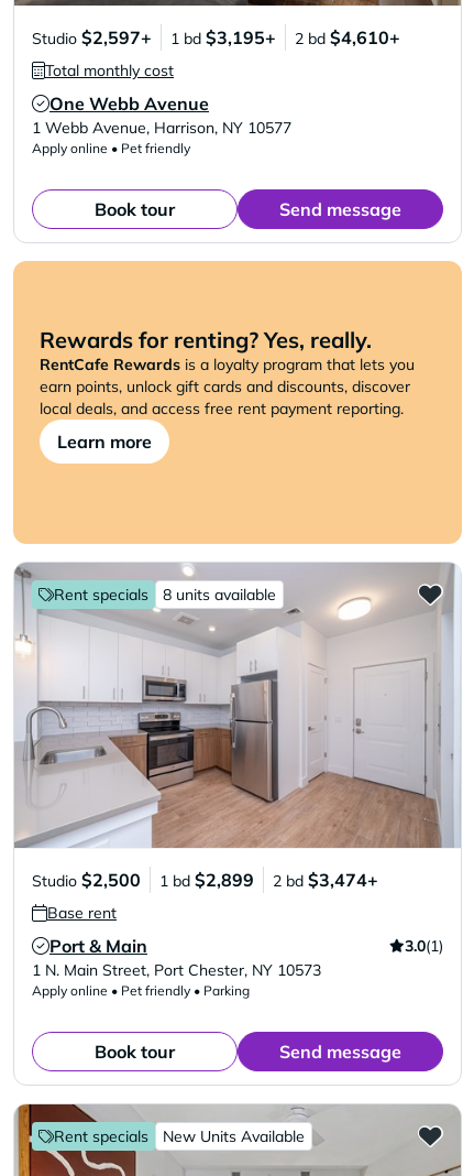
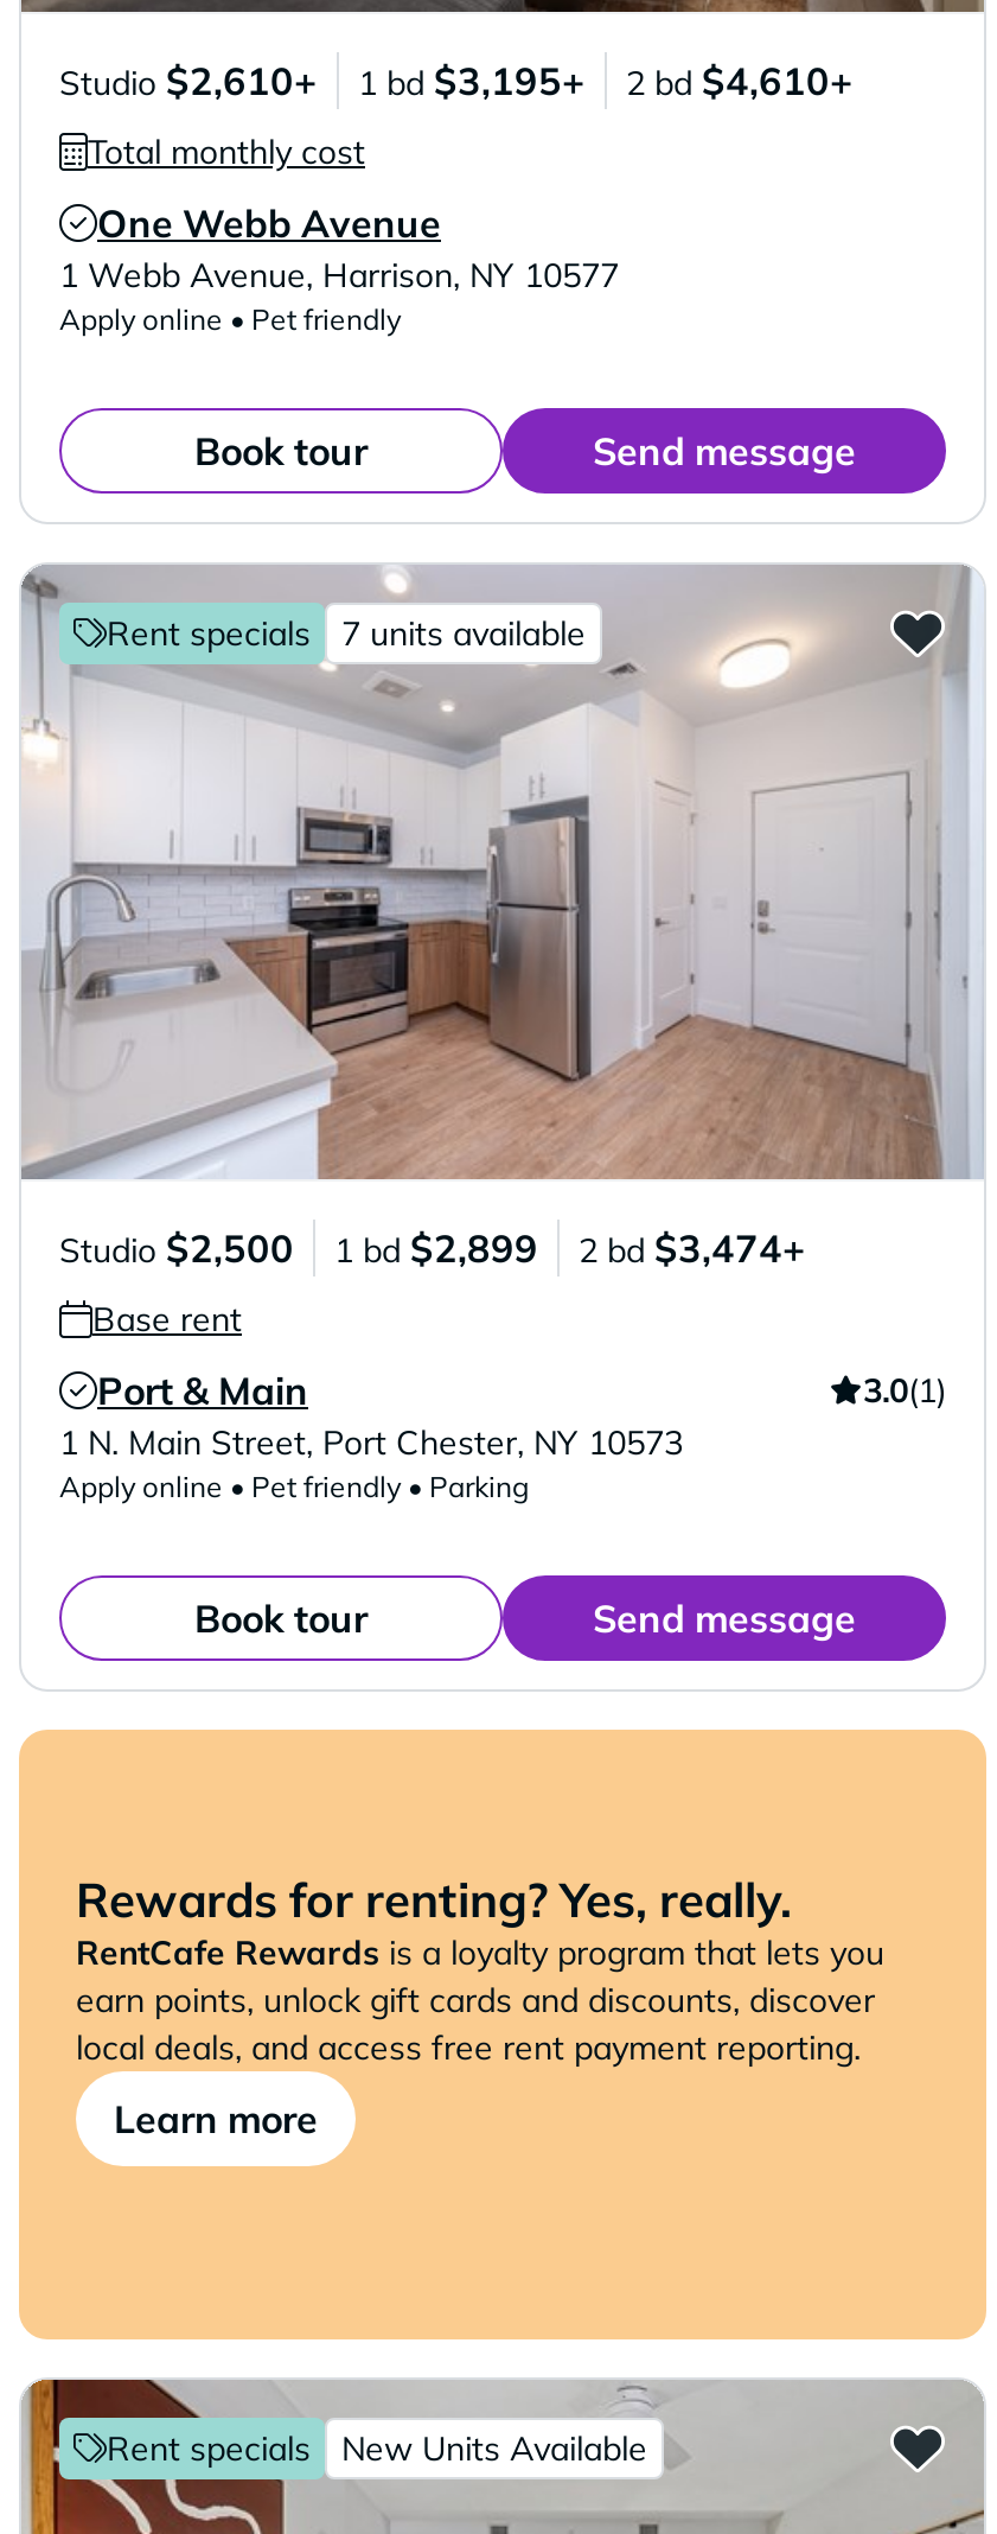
[32,26,400,48] Studio $2,597+ 1 bd $3,195+ 2 bd $4,610+ -> [59,57,854,104] Studio $2,610+ 1 bd $3,195+ 2 bd $4,610+
moved [13,261,462,544] -> [19,1730,986,2339]: [image] | Rewards for renting? Yes, really. | RentCafe Rewards is a loyalty program that lets you | earn points, unlock gift cards and discounts, discover | local deals, and access free rent payment reporting. | Learn more
moved [13,563,459,1062] -> [19,565,979,1641]: [image] | Rent specials | Studio $2,500 | ... | Book tour | Send message
[163,585,276,605] 8 units available -> [341,612,586,655] 7 units available

